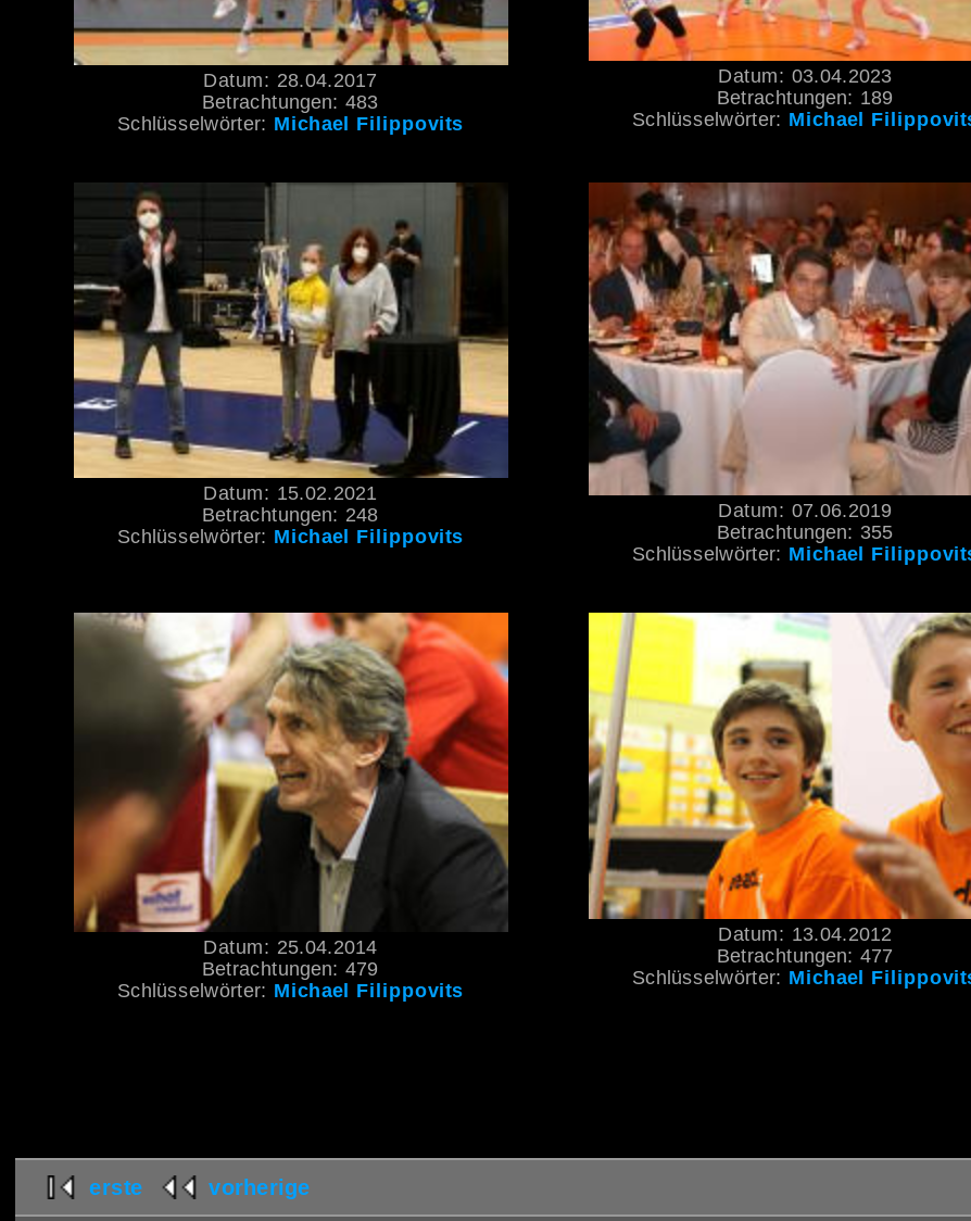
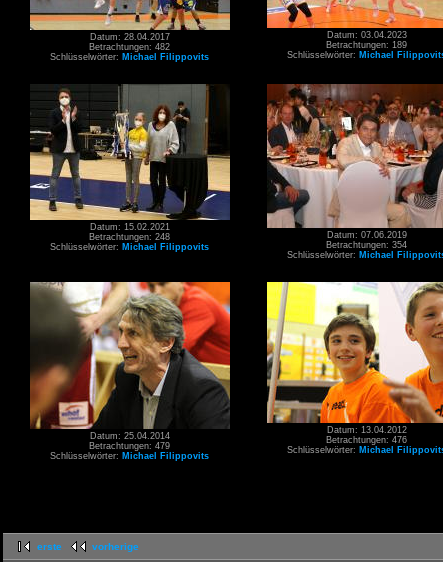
[202,91,378,113] Betrachtungen: 483 -> [89,42,170,52] Betrachtungen: 482
[717,522,893,543] Betrachtungen: 355 -> [326,240,407,250] Betrachtungen: 354
[717,945,893,967] Betrachtungen: 477 -> [326,435,407,445] Betrachtungen: 476

